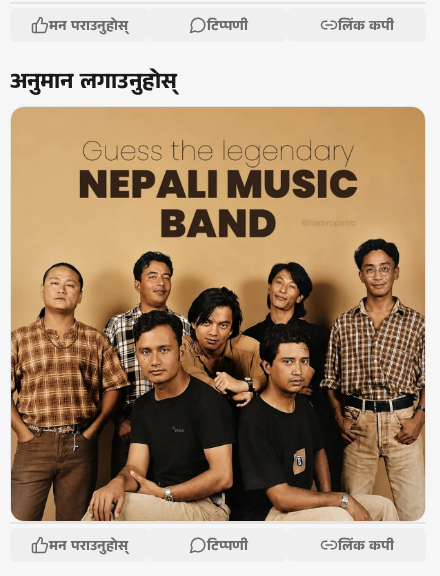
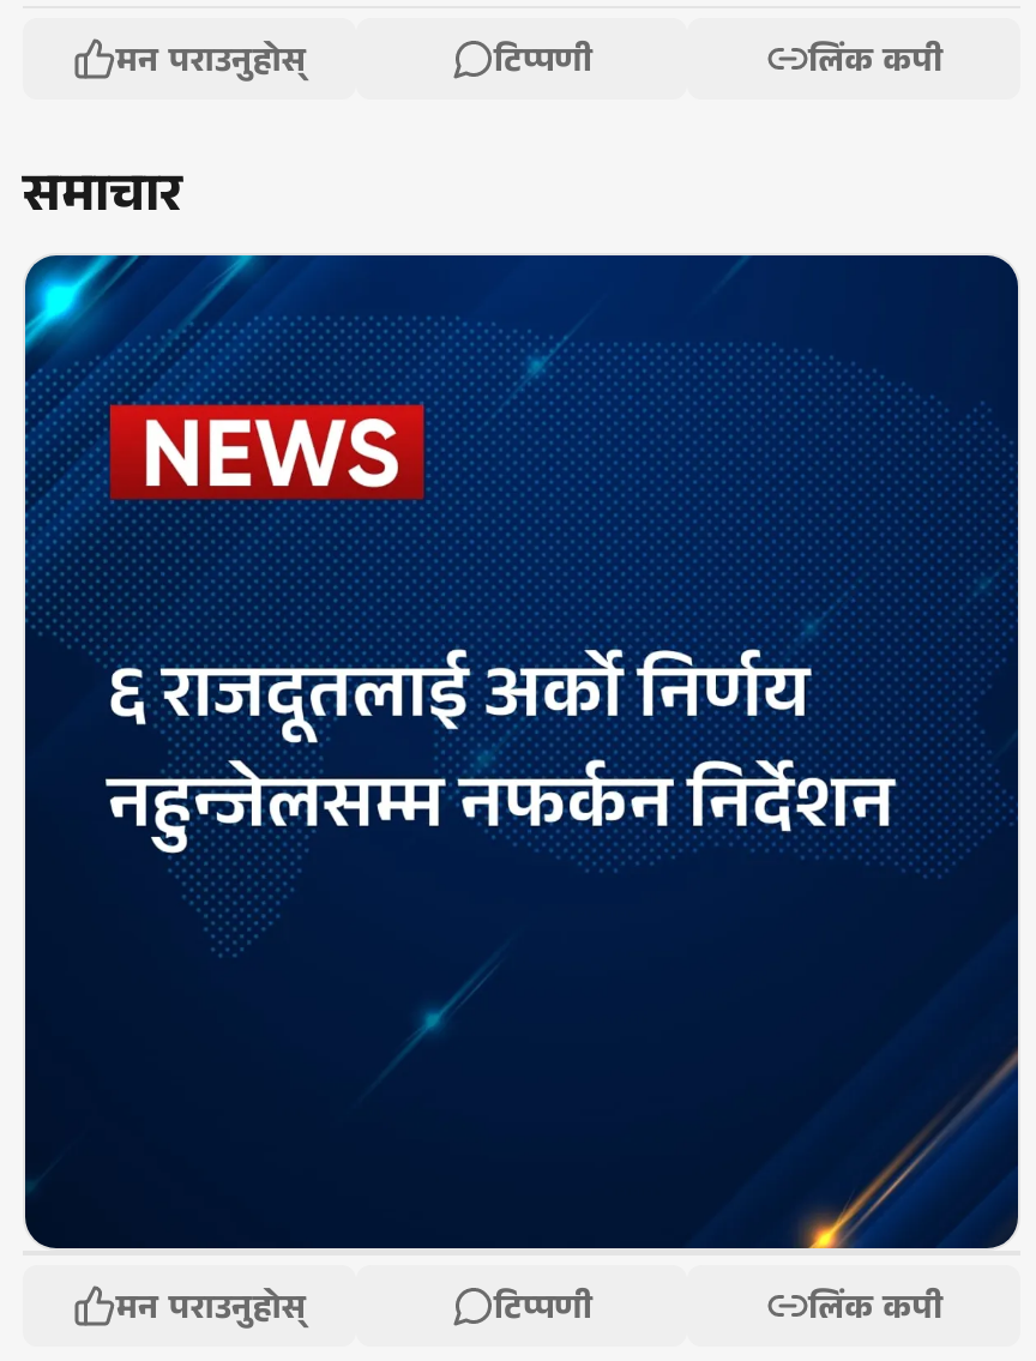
[10,66,177,94] अनुमान लगाउनुहोस् -> [23,157,181,224] समाचार
[10,106,426,522] [image] -> [23,252,1020,1252] [image]

